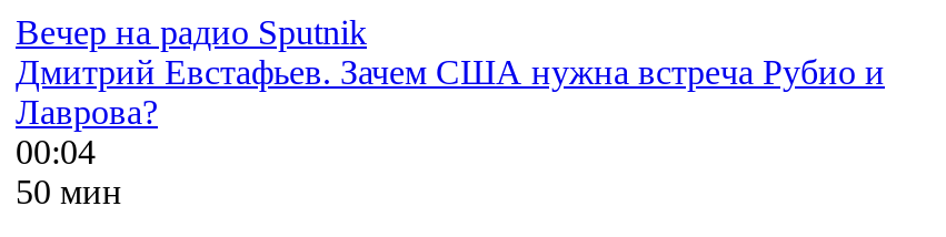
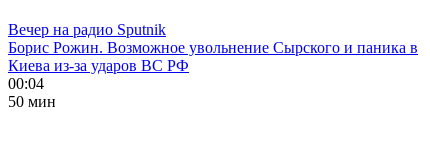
[16,53,885,131] Дмитрий Евстафьев. Зачем США нужна встреча Рубио и | Лаврова? -> [8,39,418,74] Борис Рожин. Возможное увольнение Сырского и паника в | Киева из-за ударов ВС РФ

